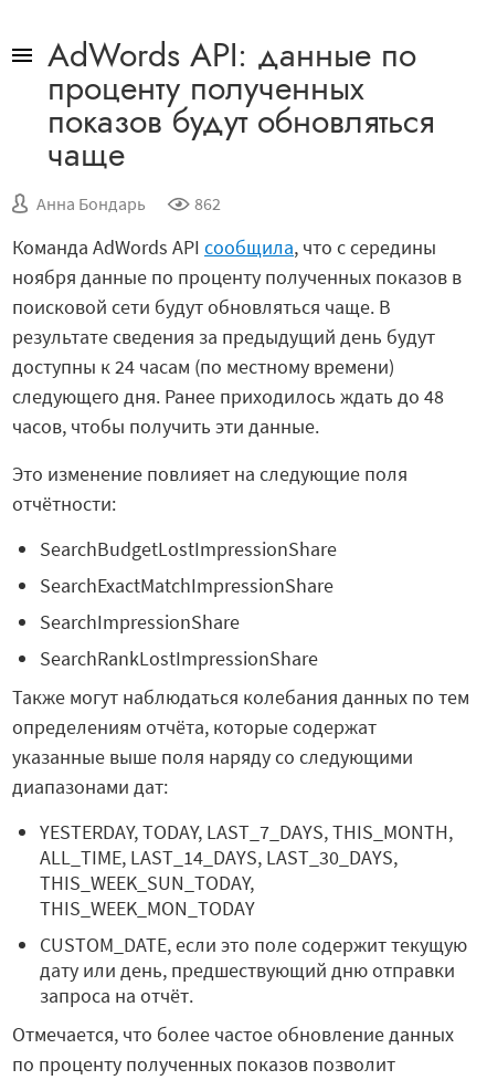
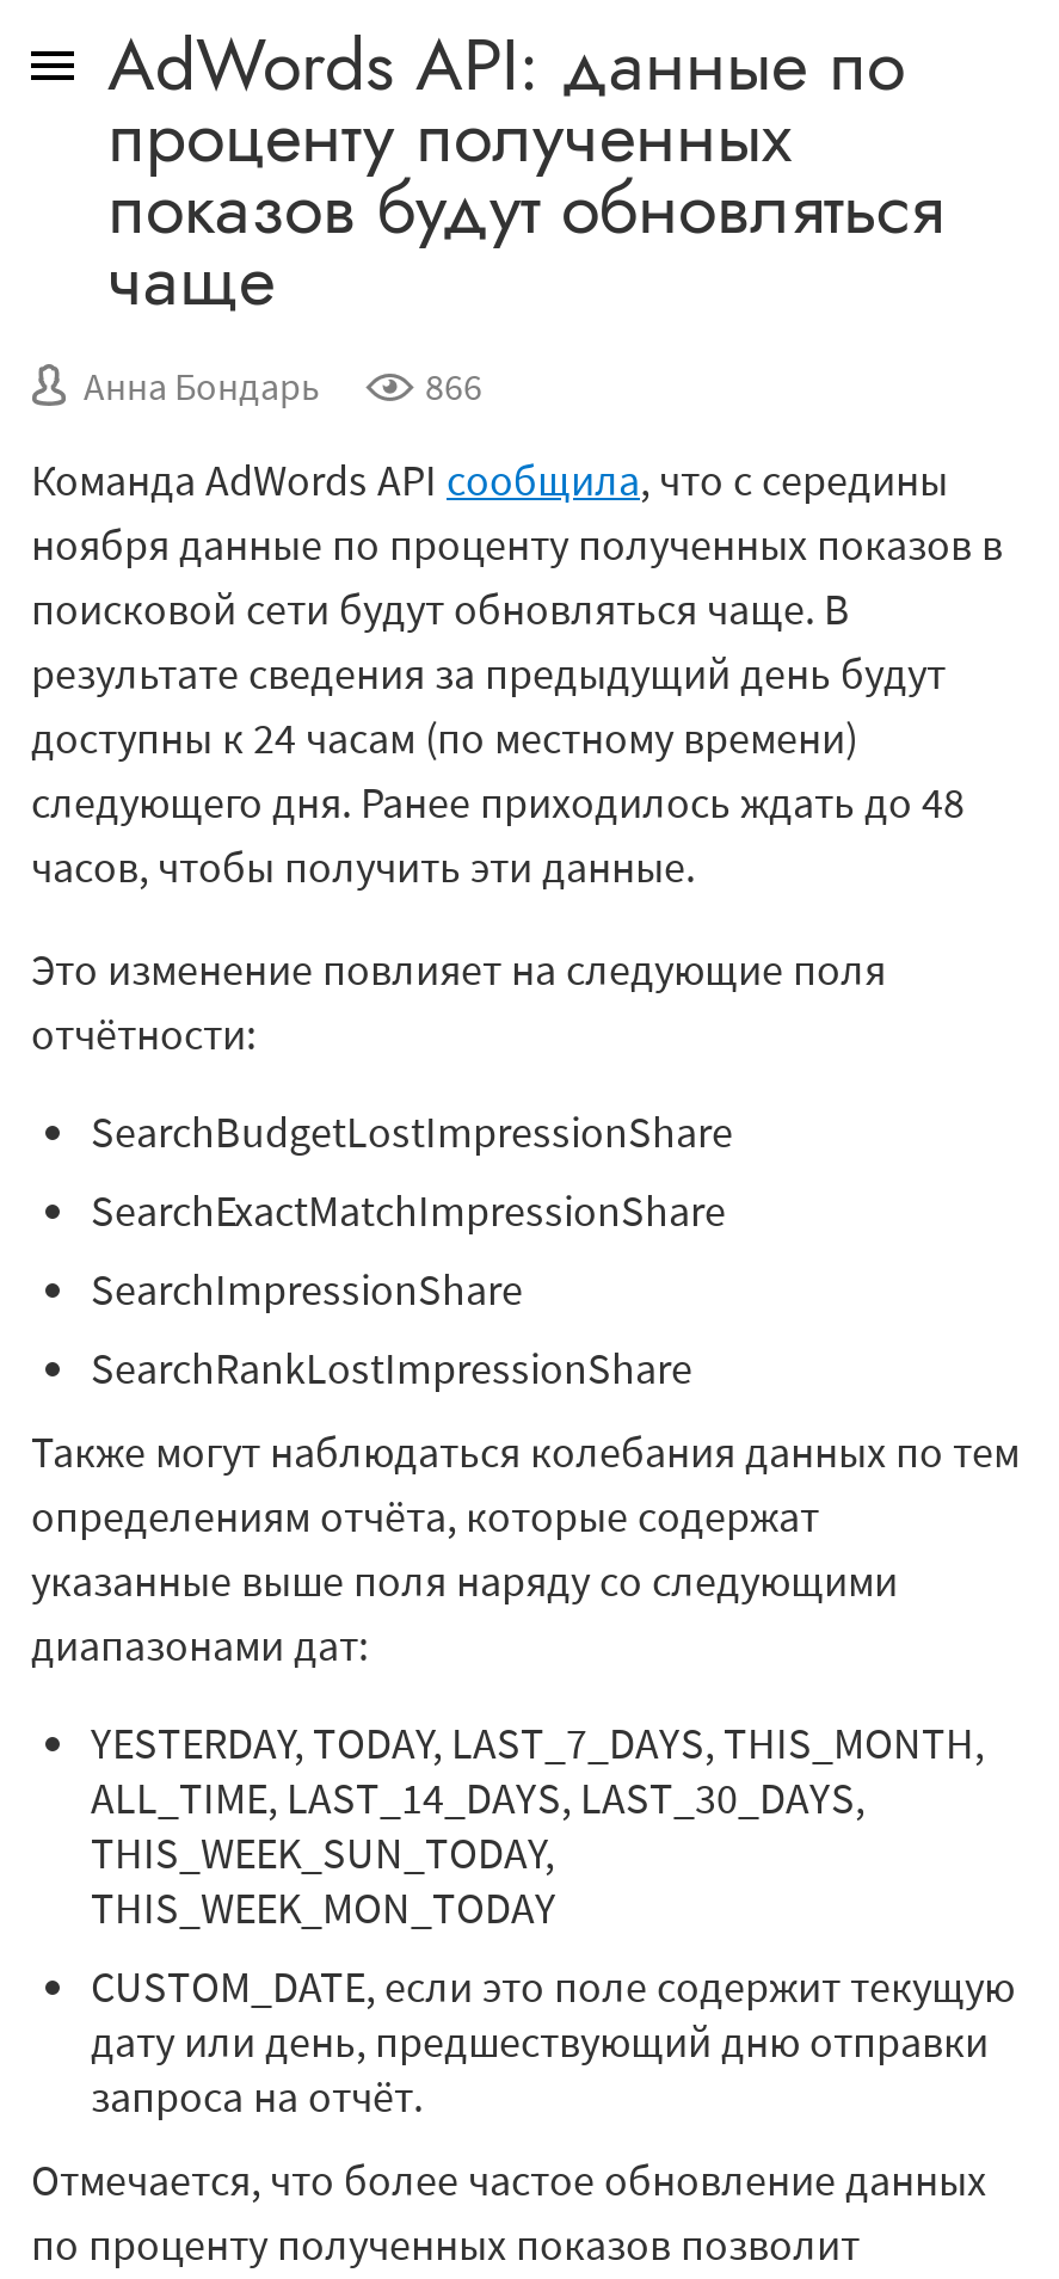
[194,192,221,214] 862 -> [425,362,482,409] 866

